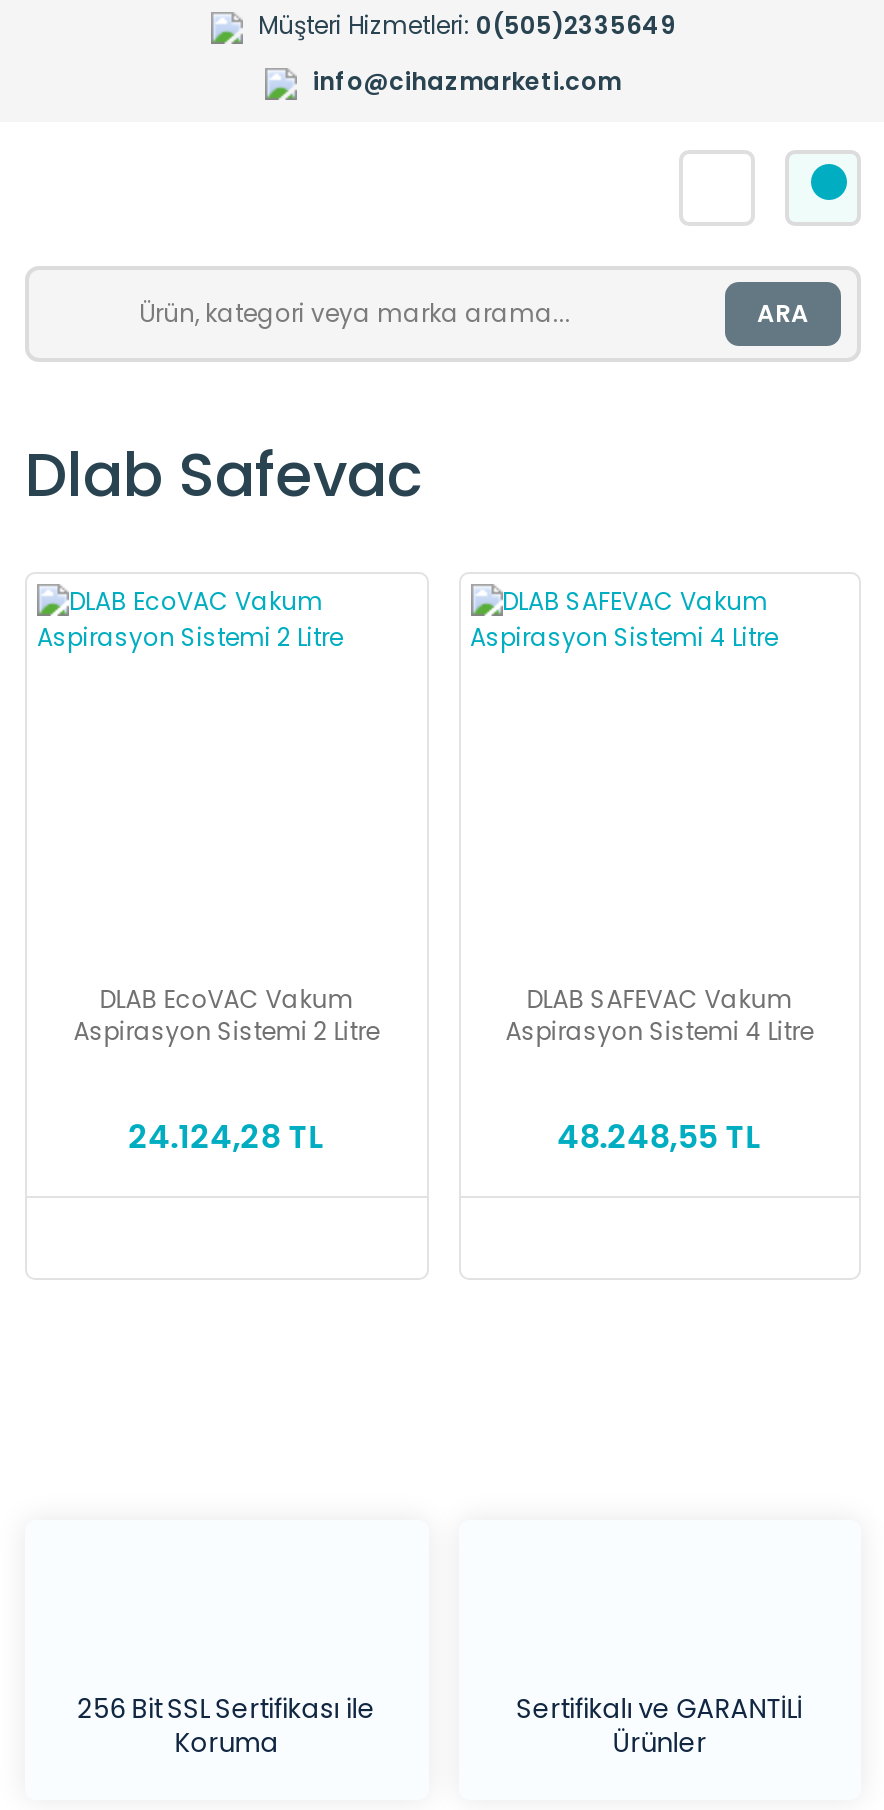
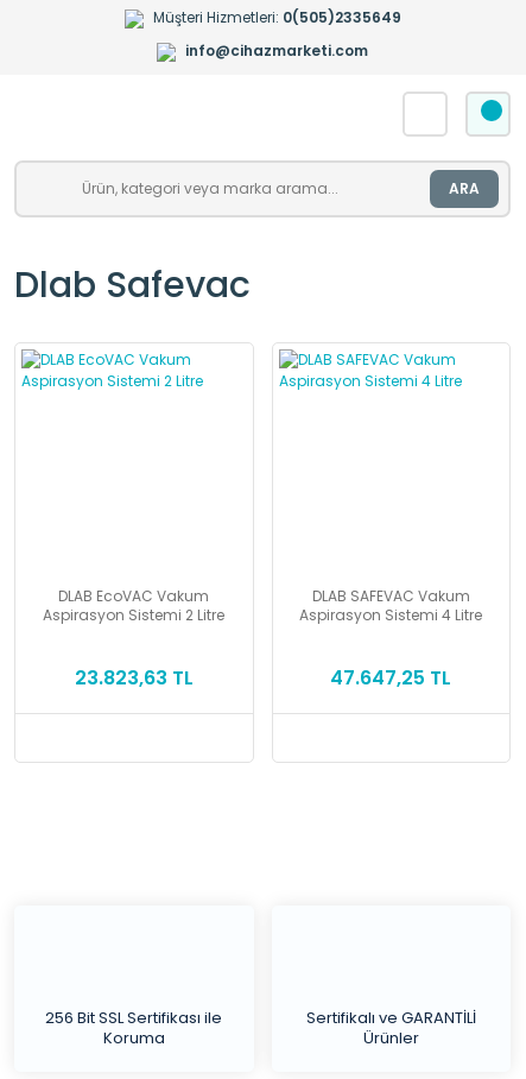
[129,1114,325,1160] 24.124,28 TL -> [75,664,193,692] 23.823,63 TL
[557,1114,761,1160] 48.248,55 TL -> [330,664,451,692] 47.647,25 TL

